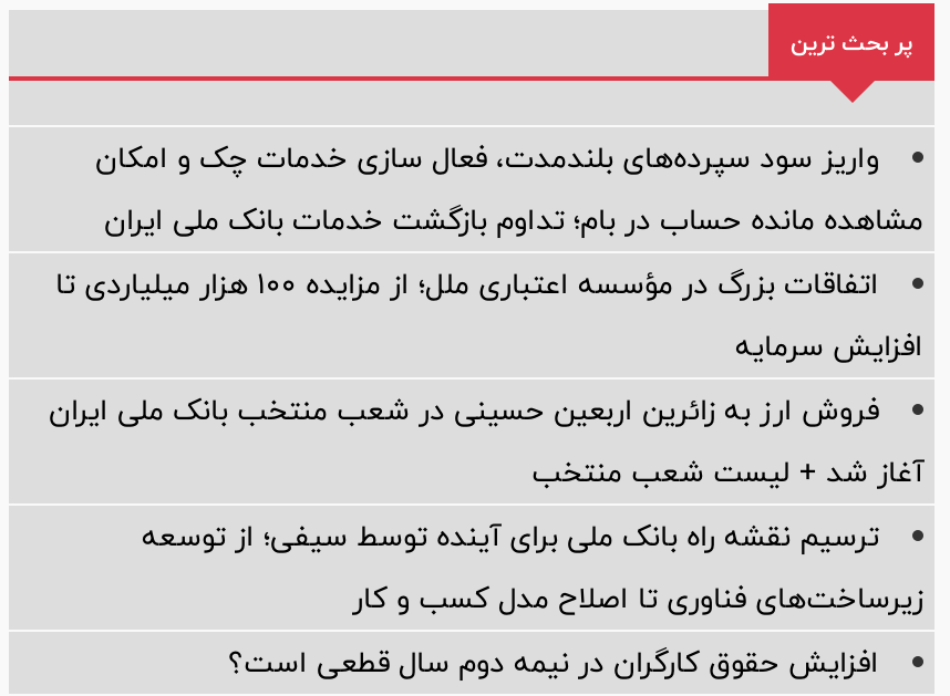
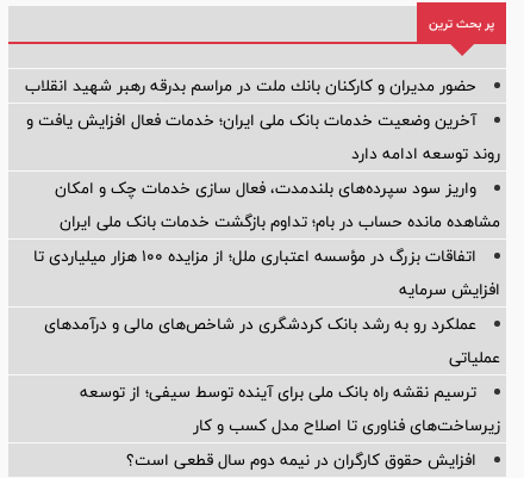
none -> [25,71,500,168] حضور مدیران و كاركنان بانك ملت در مراسم بدرقه رهبر شهید انقلاب | آخرین وضعیت خدمات بانک ملی ایران؛ خدمات فعال افزایش یافت و | روند توسعه ادامه دارد
[49,384,923,499] فروش ارز به زائرین اربعین حسینی در شعب منتخب بانک ملی ایران | آغاز شد + لیست شعب منتخب -> [44,310,500,372] عملکرد رو به رشد بانک کردشگری در شاخص‌های مالی و درآمدهای | عملیاتی

